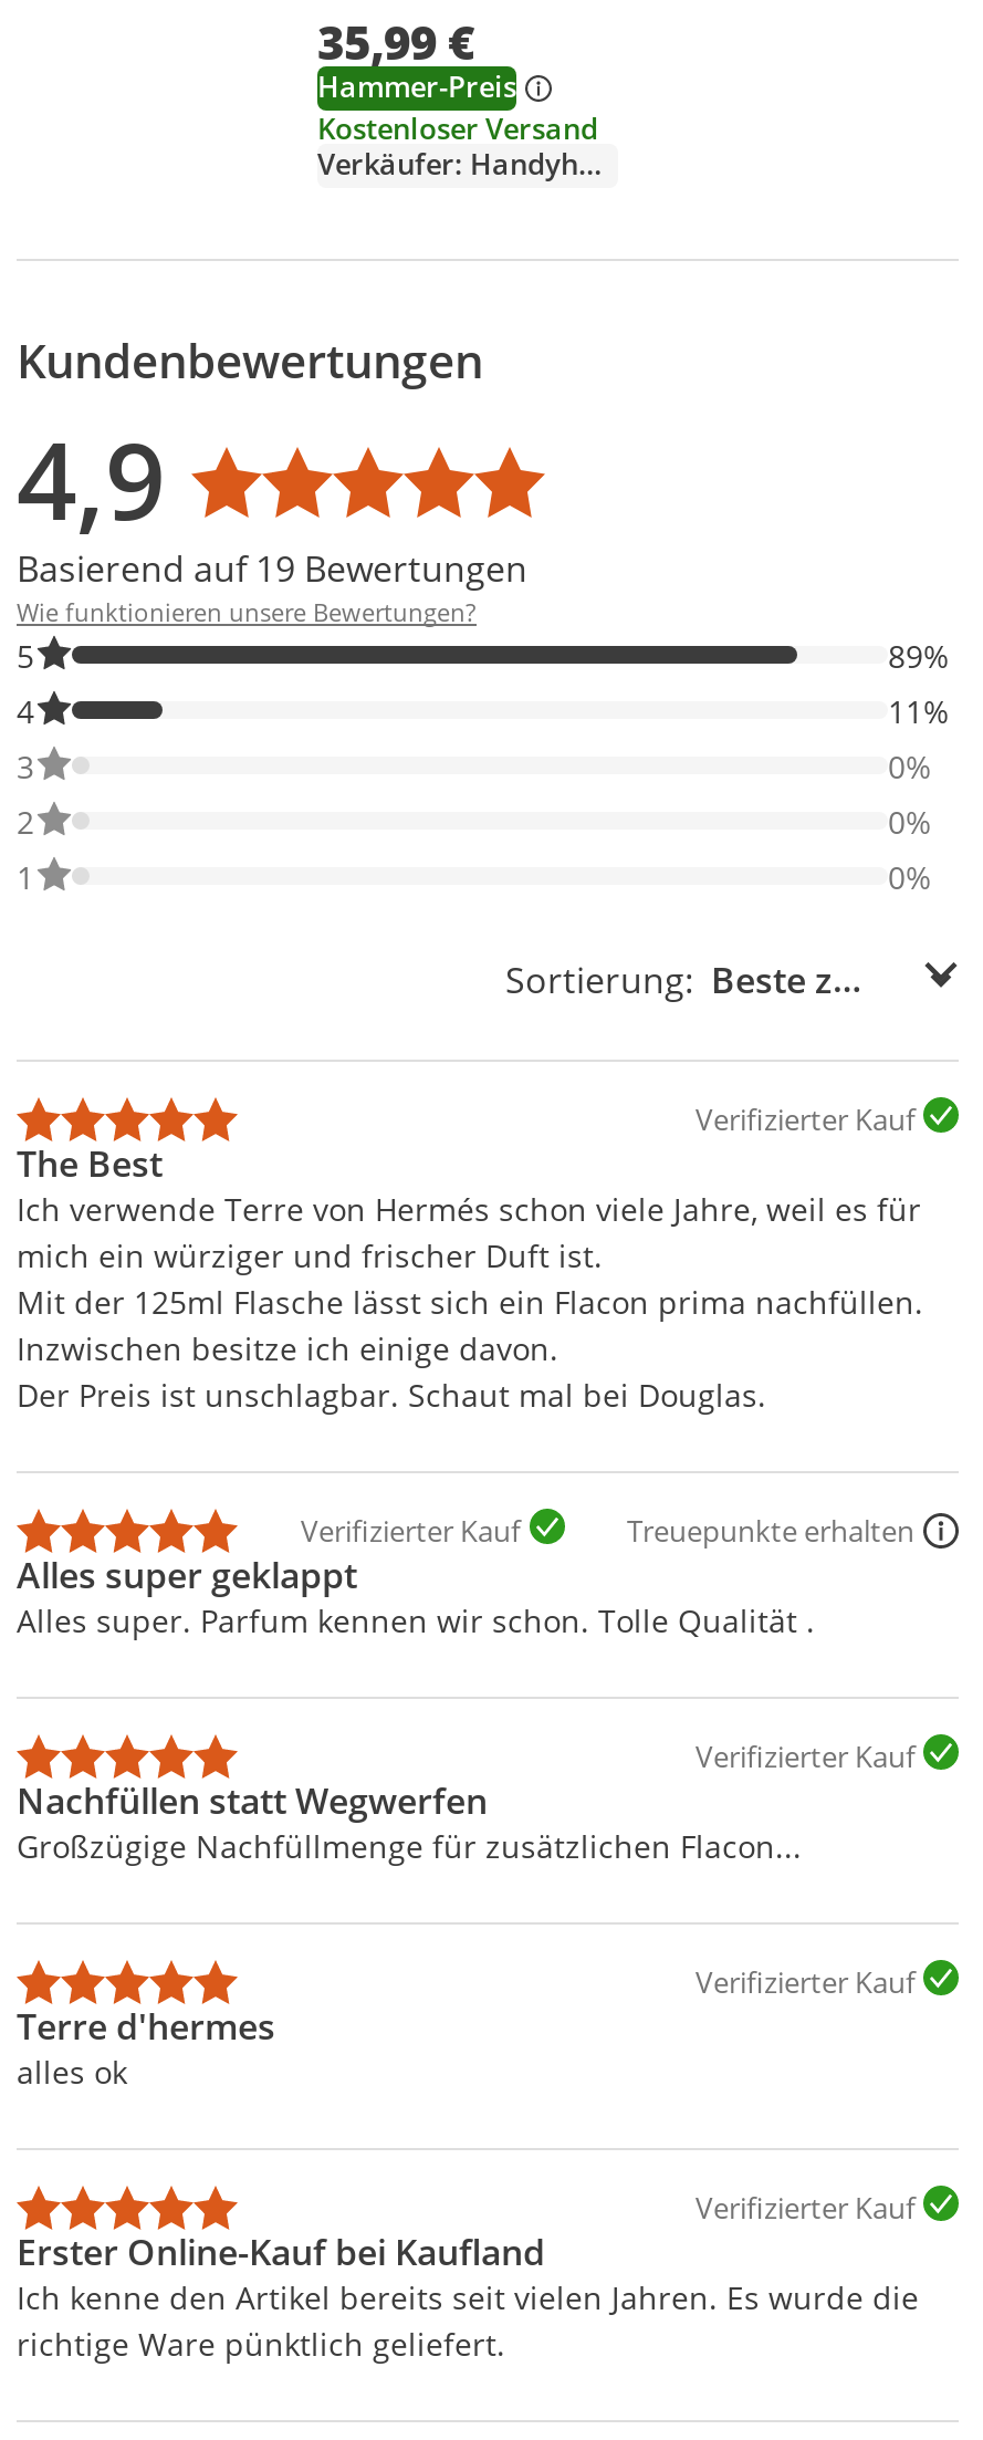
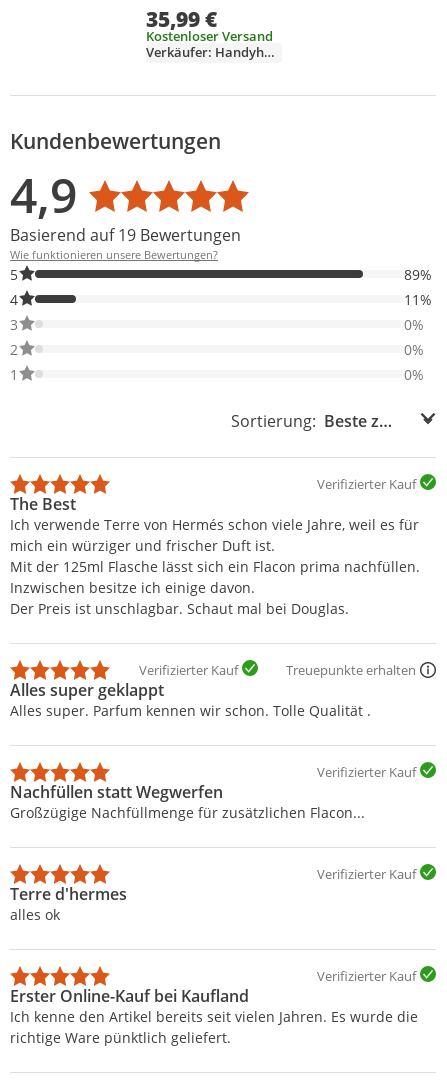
[317,66,516,106] Hammer-Preis -> none

